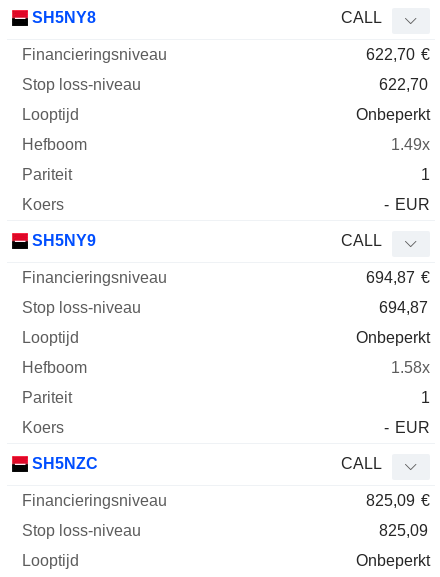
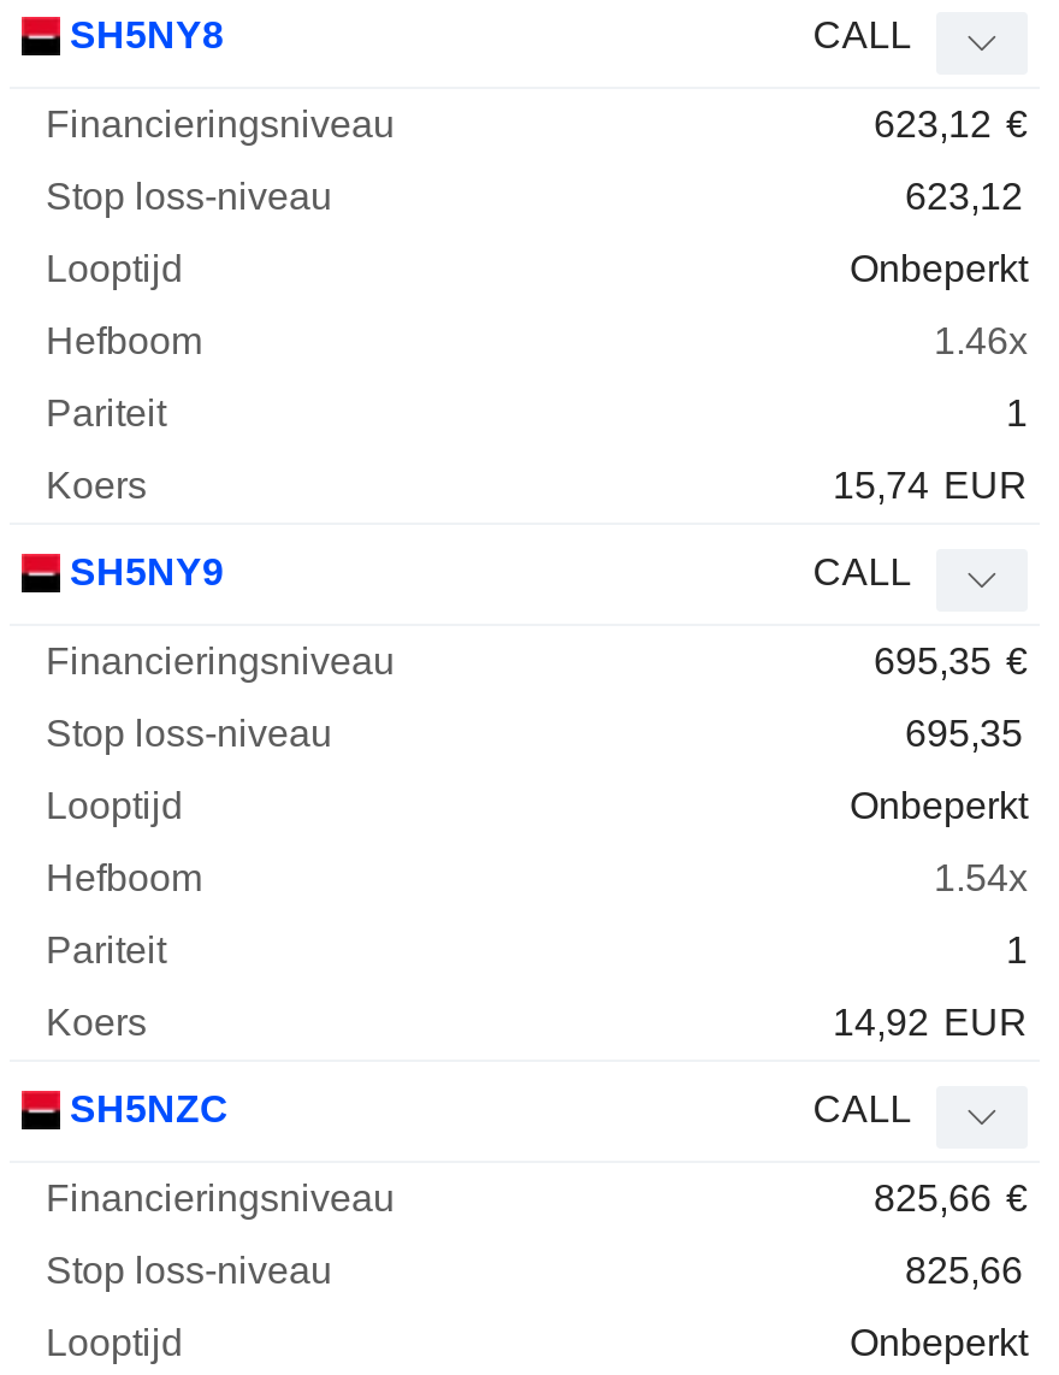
[366,46,430,63] 622,70 € -> [874,104,1028,145] 623,12 €
[379,76,428,93] 622,70 -> [905,176,1023,217] 623,12
[391,136,430,153] 1.49x -> [934,321,1028,362] 1.46x
[384,196,430,213] - EUR -> [833,465,1028,506] 15,74 EUR
[366,269,430,286] 694,87 € -> [874,641,1028,682] 695,35 €
[379,299,428,316] 694,87 -> [905,713,1023,754] 695,35
[391,359,430,376] 1.58x -> [934,858,1028,899] 1.54x
[384,419,430,436] - EUR -> [833,1002,1028,1043] 14,92 EUR
[366,492,430,509] 825,09 € -> [874,1178,1028,1219] 825,66 €
[379,522,428,539] 825,09 -> [905,1250,1023,1291] 825,66

